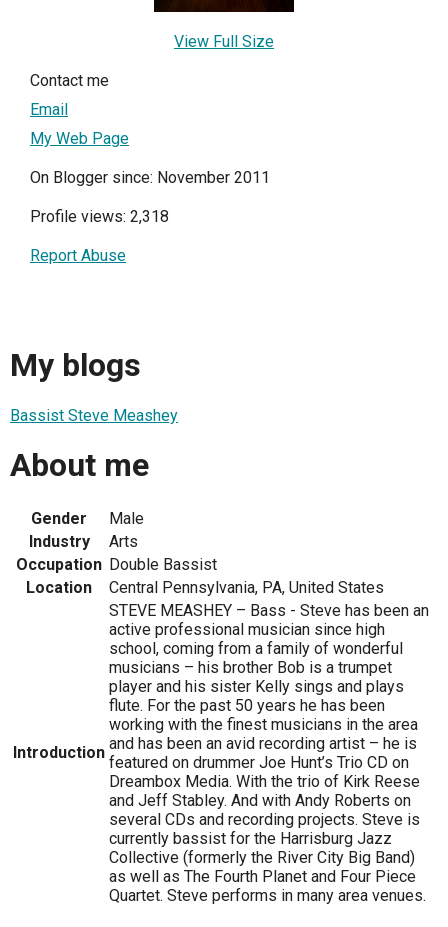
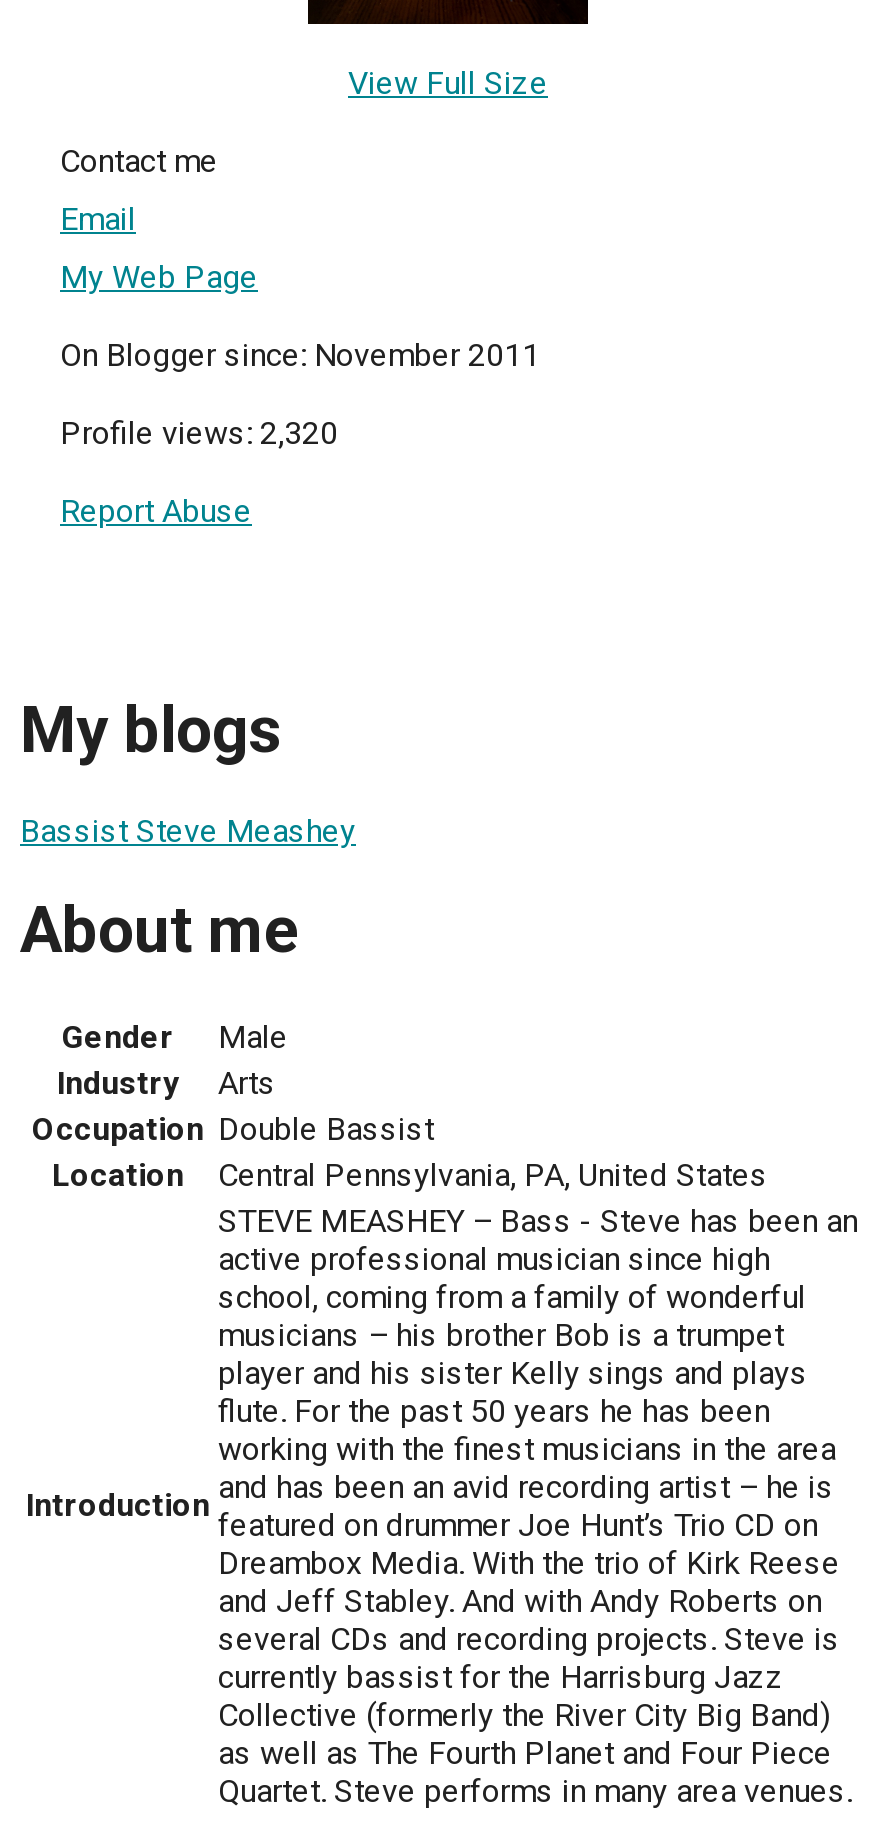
[30,207,169,226] Profile views: 2,318 -> [60,414,338,452] Profile views: 2,320

